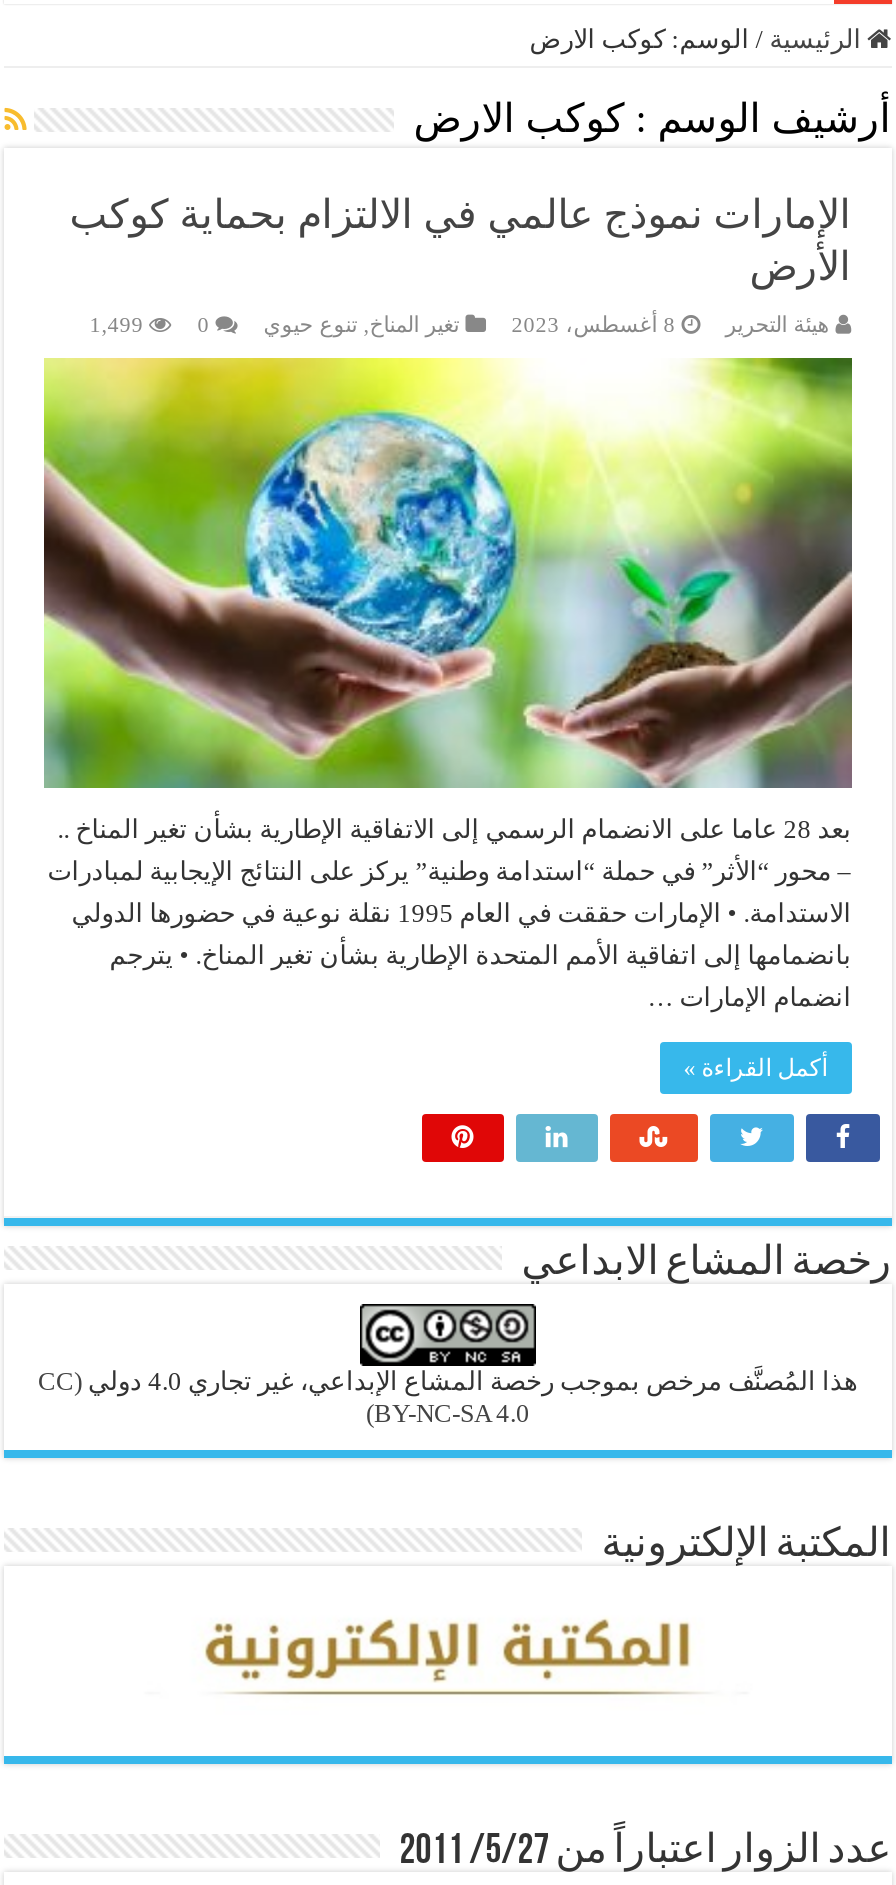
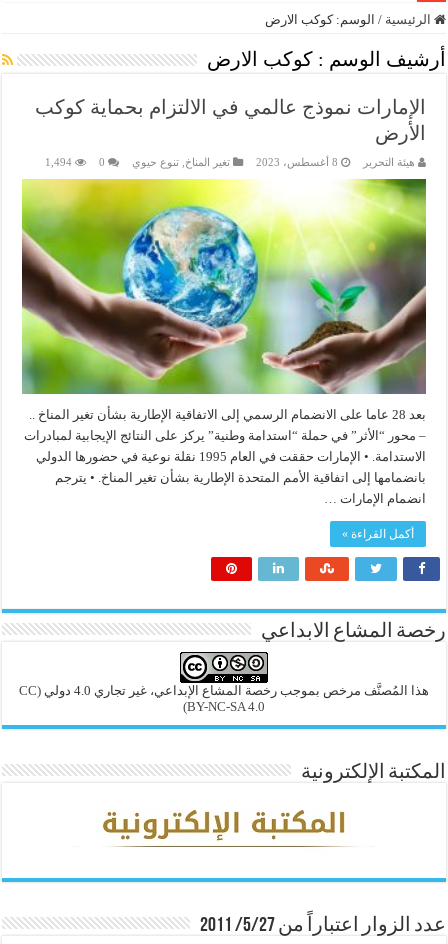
[92,313,146,337] 1,499 -> [46,156,73,168] 1,494

